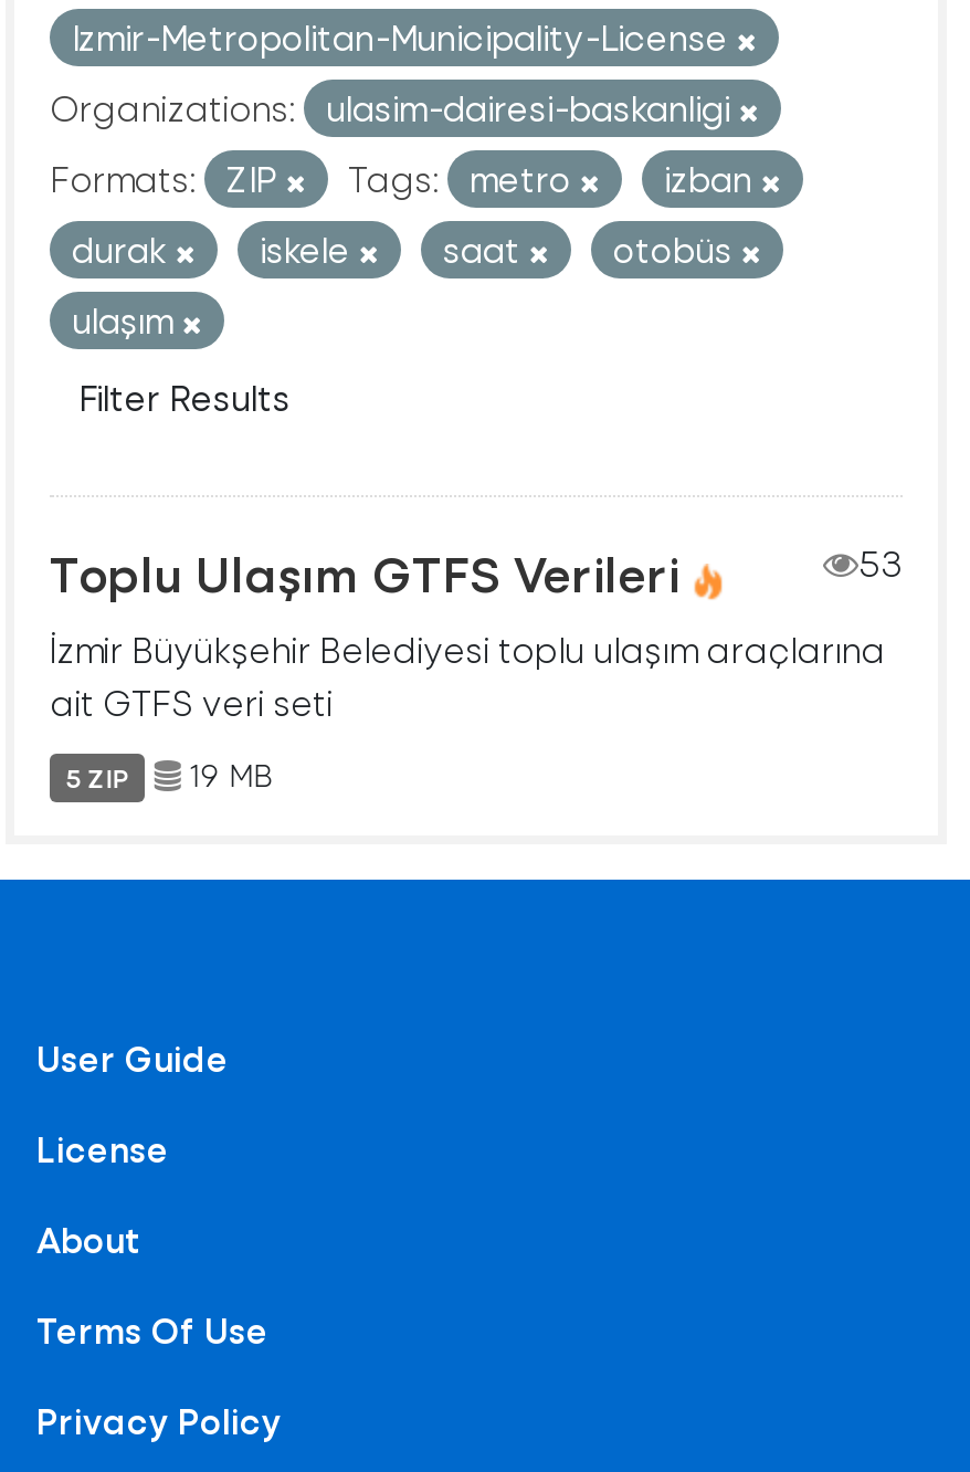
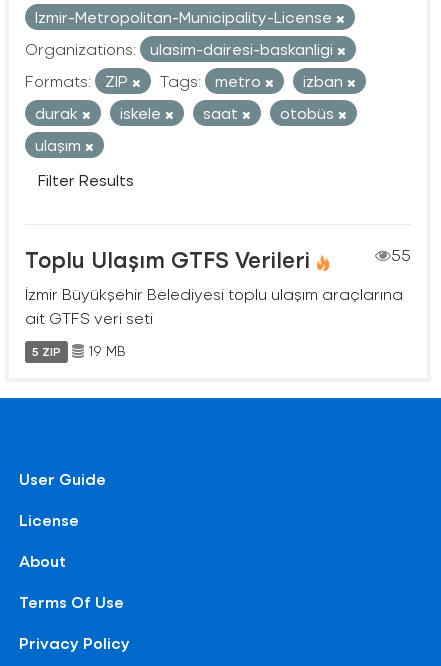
[858,540,903,587] 53 -> [391,244,411,265] 55

